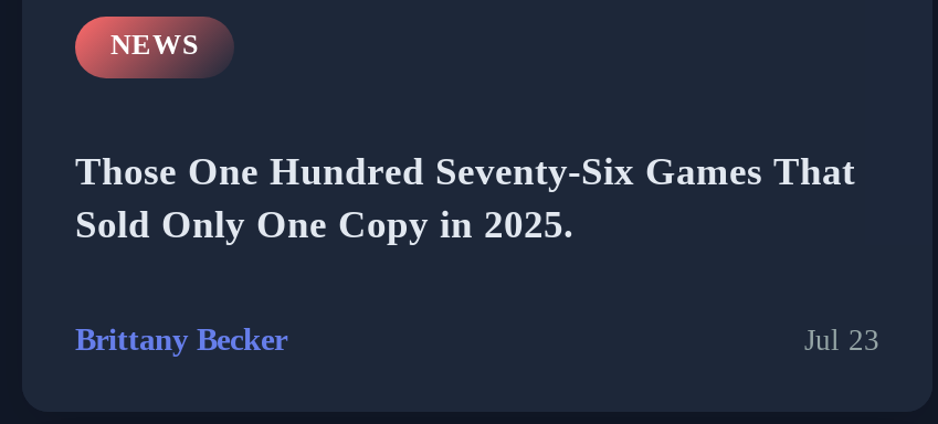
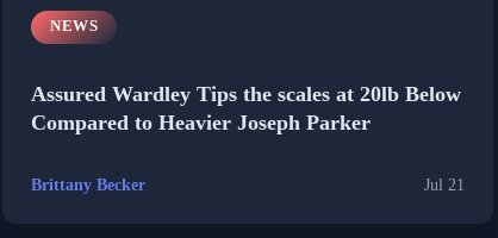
[75,150,855,247] Those One Hundred Seventy-Six Games That | Sold Only One Copy in 2025. -> [31,82,461,135] Assured Wardley Tips the scales at 20lb Below | Compared to Heavier Joseph Parker
[804,323,879,356] Jul 23 -> [424,176,465,194] Jul 21

